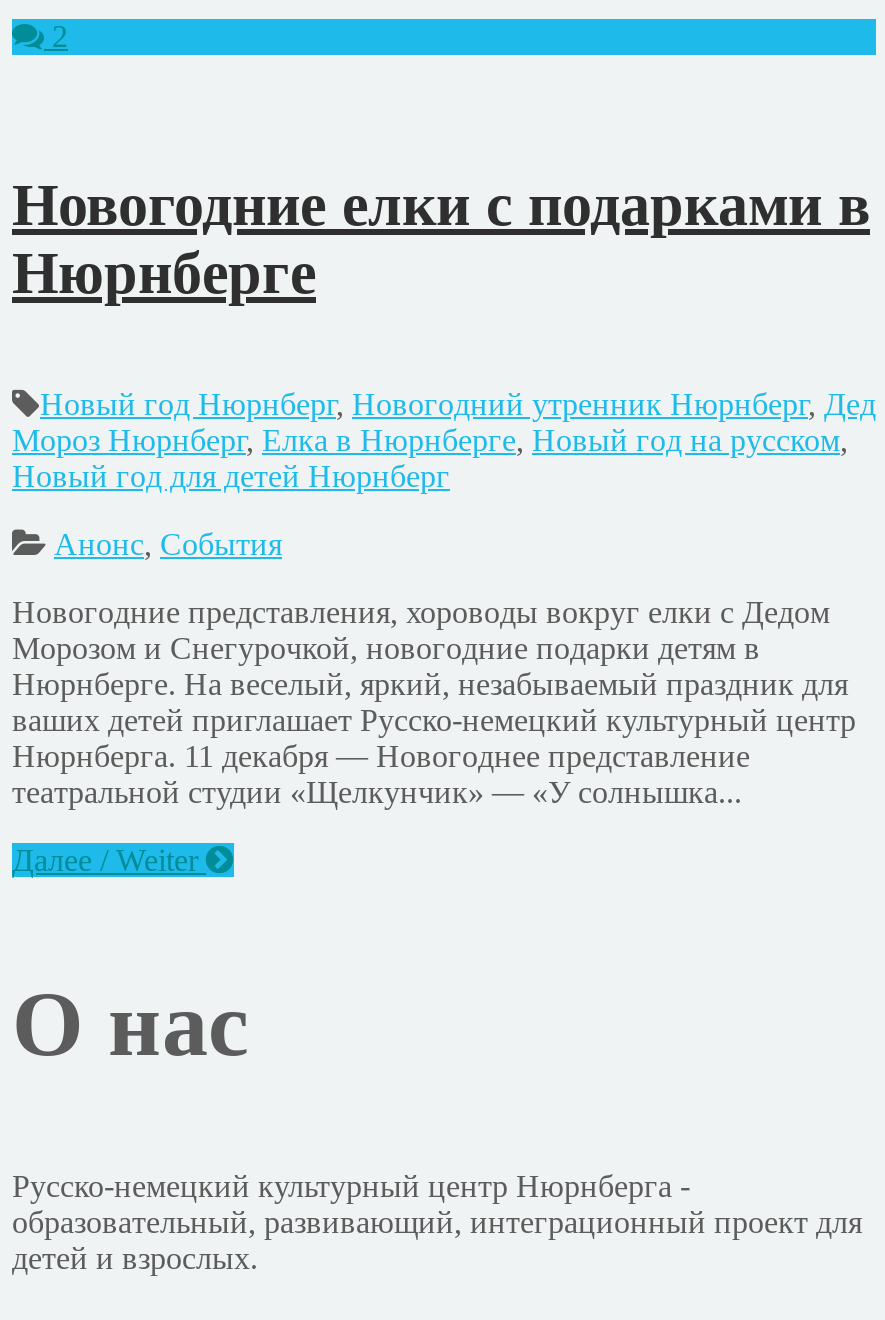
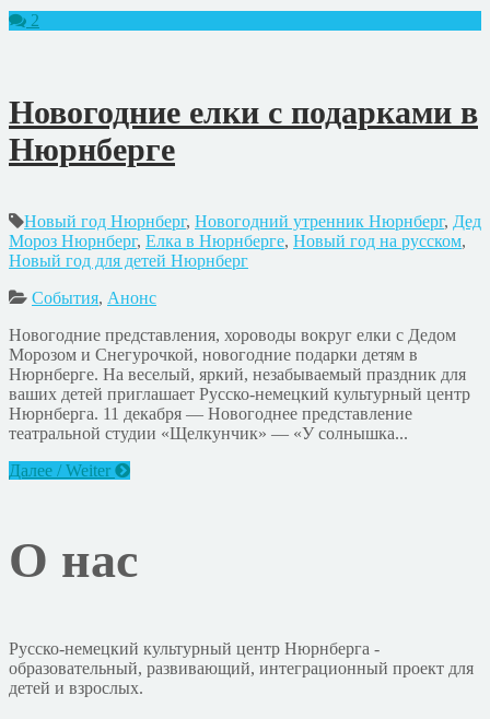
[54,527,282,561] Анонс, События -> [32,288,156,307] События, Анонс

